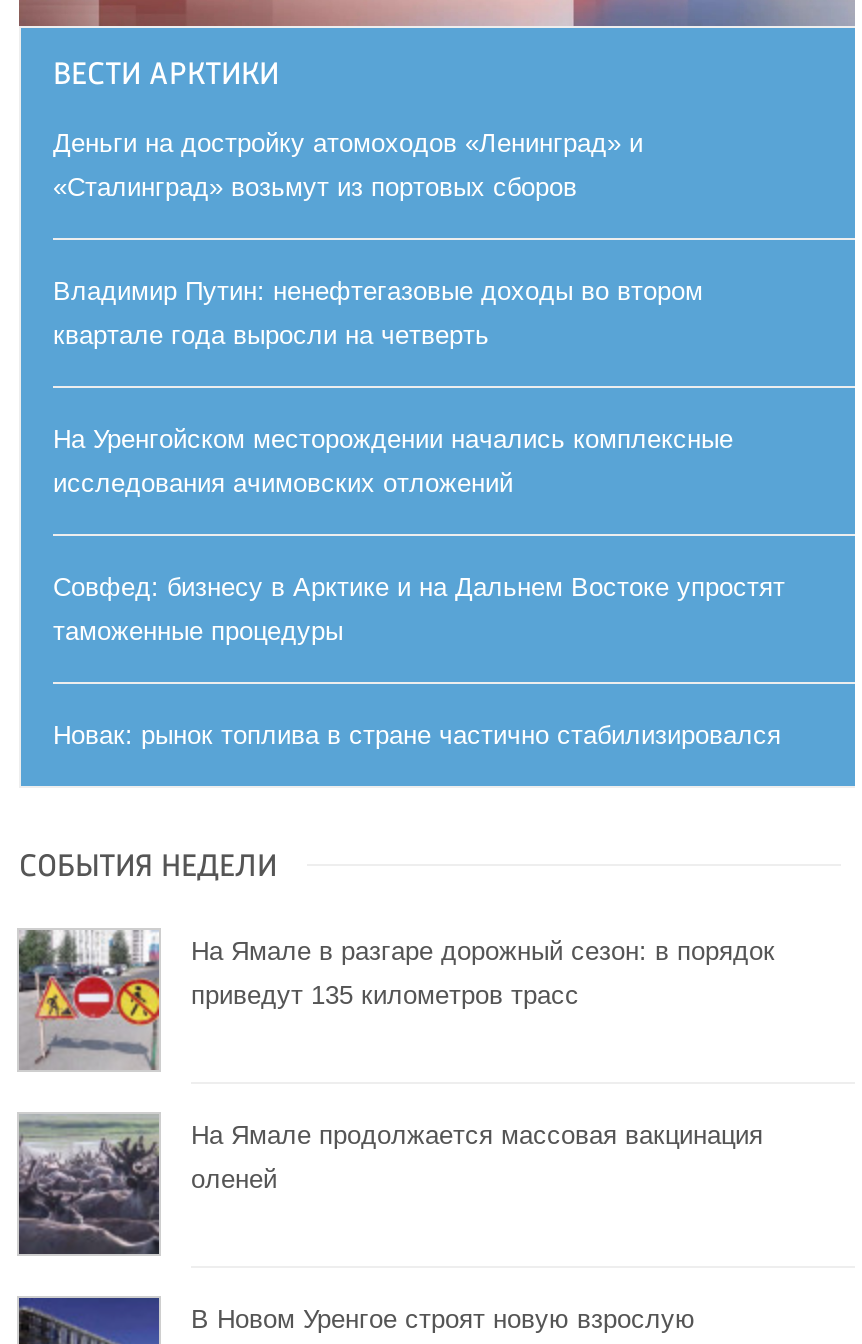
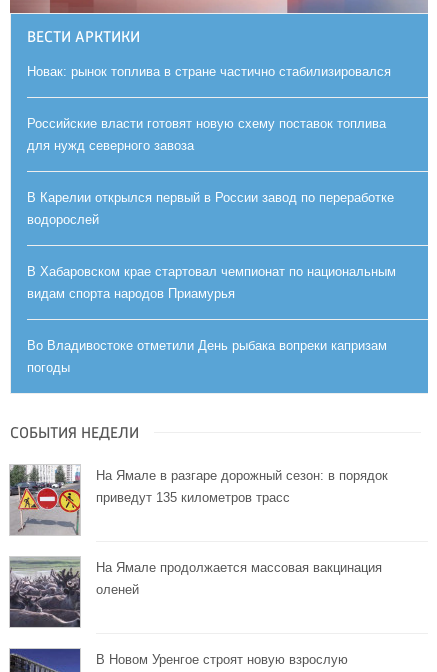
[53,128,785,646] Деньги на достройку атомоходов «Ленинград» и | «Сталинград» возьмут из портовых сборов | Владимир Путин: ненефтегазовые доходы во втором | квартале года выросли на четверть | На Уренгойском месторождении начались комплексные | исследования ачимовских отложений | Совфед: бизнесу в Арктике и на Дальнем Востоке упростят | таможенные процедуры -> none
moved [53,720,781,750] -> [27,64,391,79]: Новак: рынок топлива в стране частично стабилизировался
none -> [27,116,396,375] Российские власти готовят новую схему поставок топлива | для нужд северного завоза | В Карелии открылся первый в России завод по переработке | водорослей | В Хабаровском крае стартовал чемпионат по национальным | видам спорта народов Приамурья | Во Владивостоке отметили День рыбака вопреки капризам | погоды

